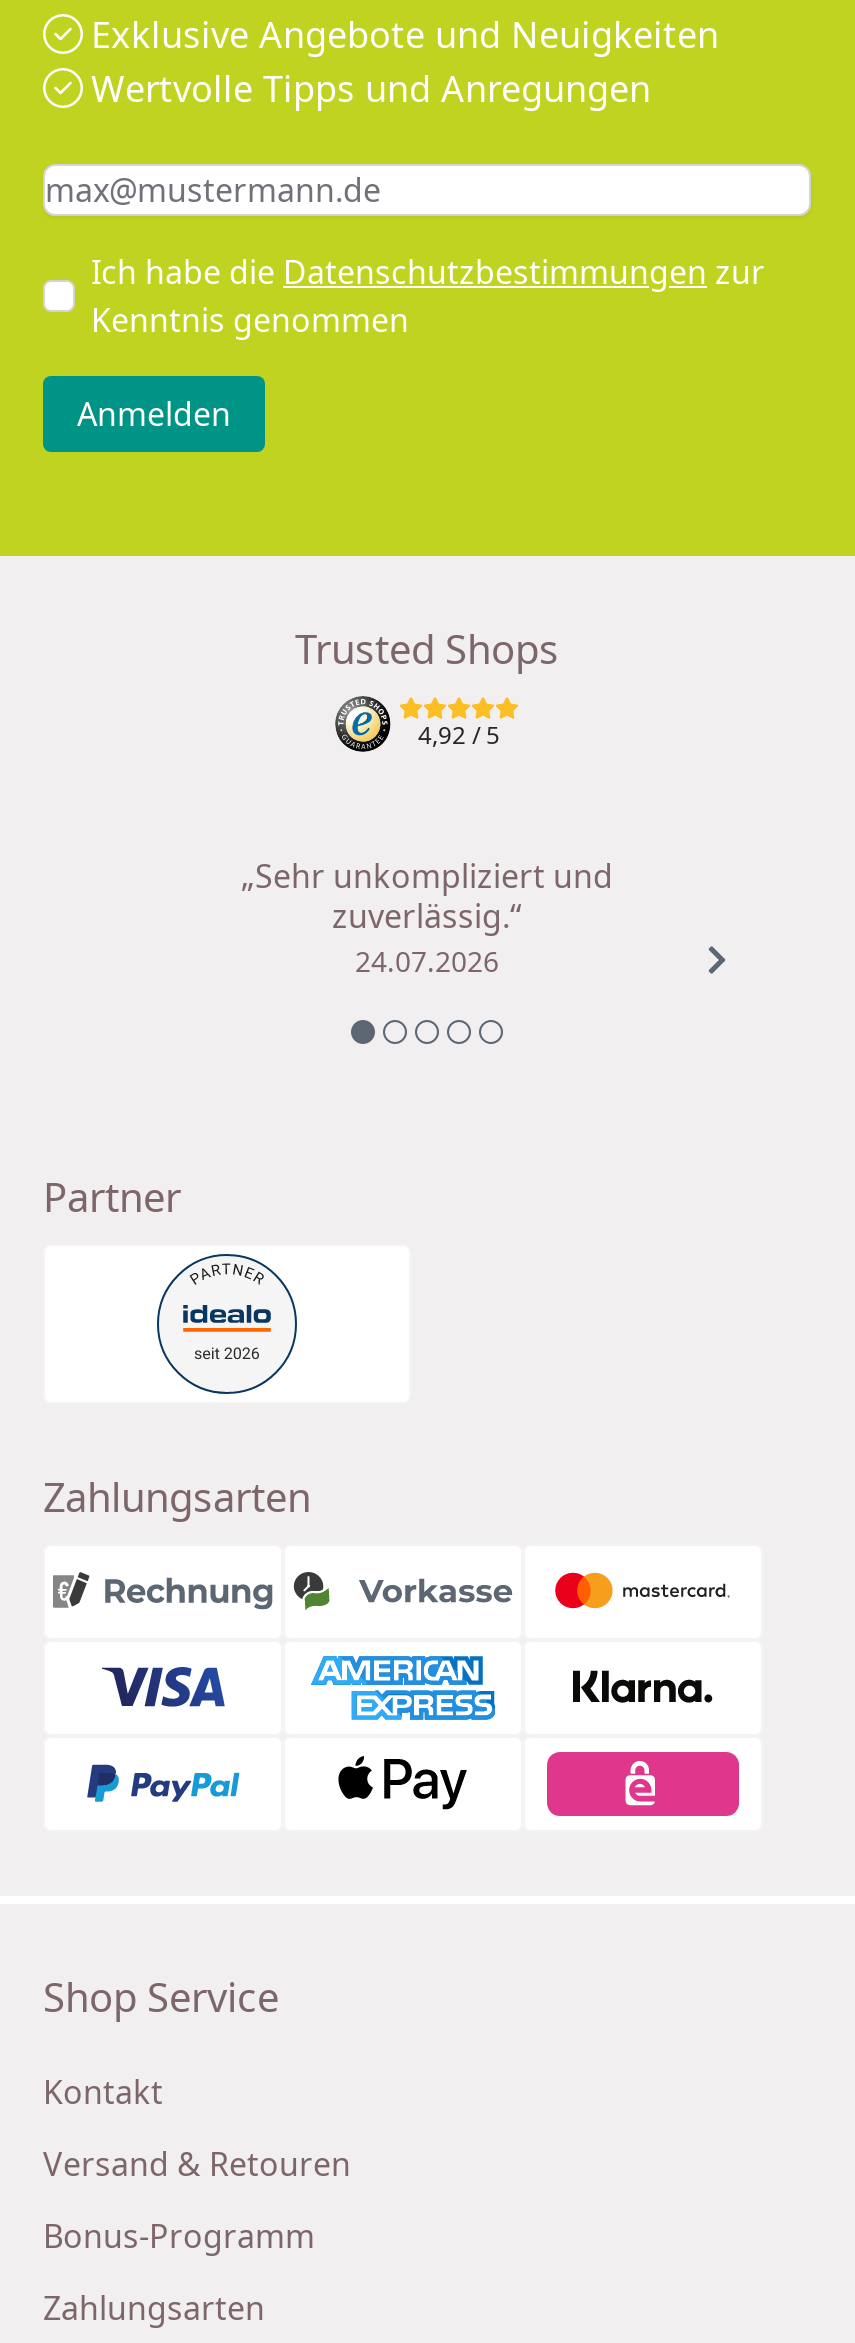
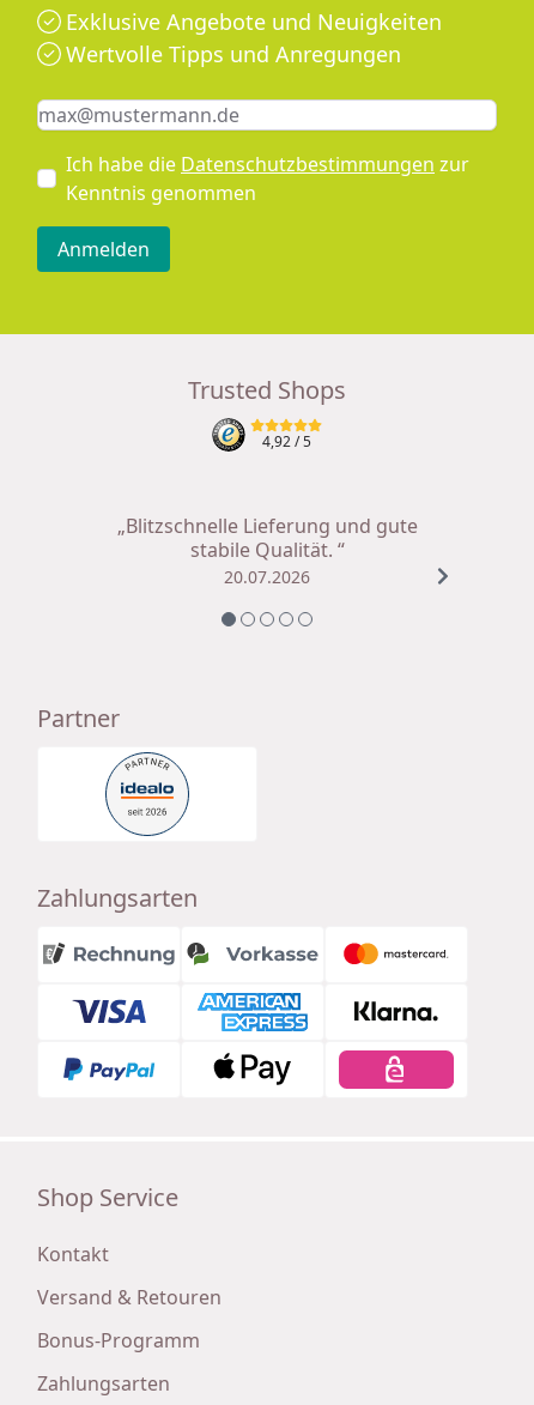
[241,853,613,979] „Sehr unkompliziert und | zuverlässig.“ | 24.07.2026 -> [117,512,417,588] „Blitzschnelle Lieferung und gute | stabile Qualität. “ | 20.07.2026

